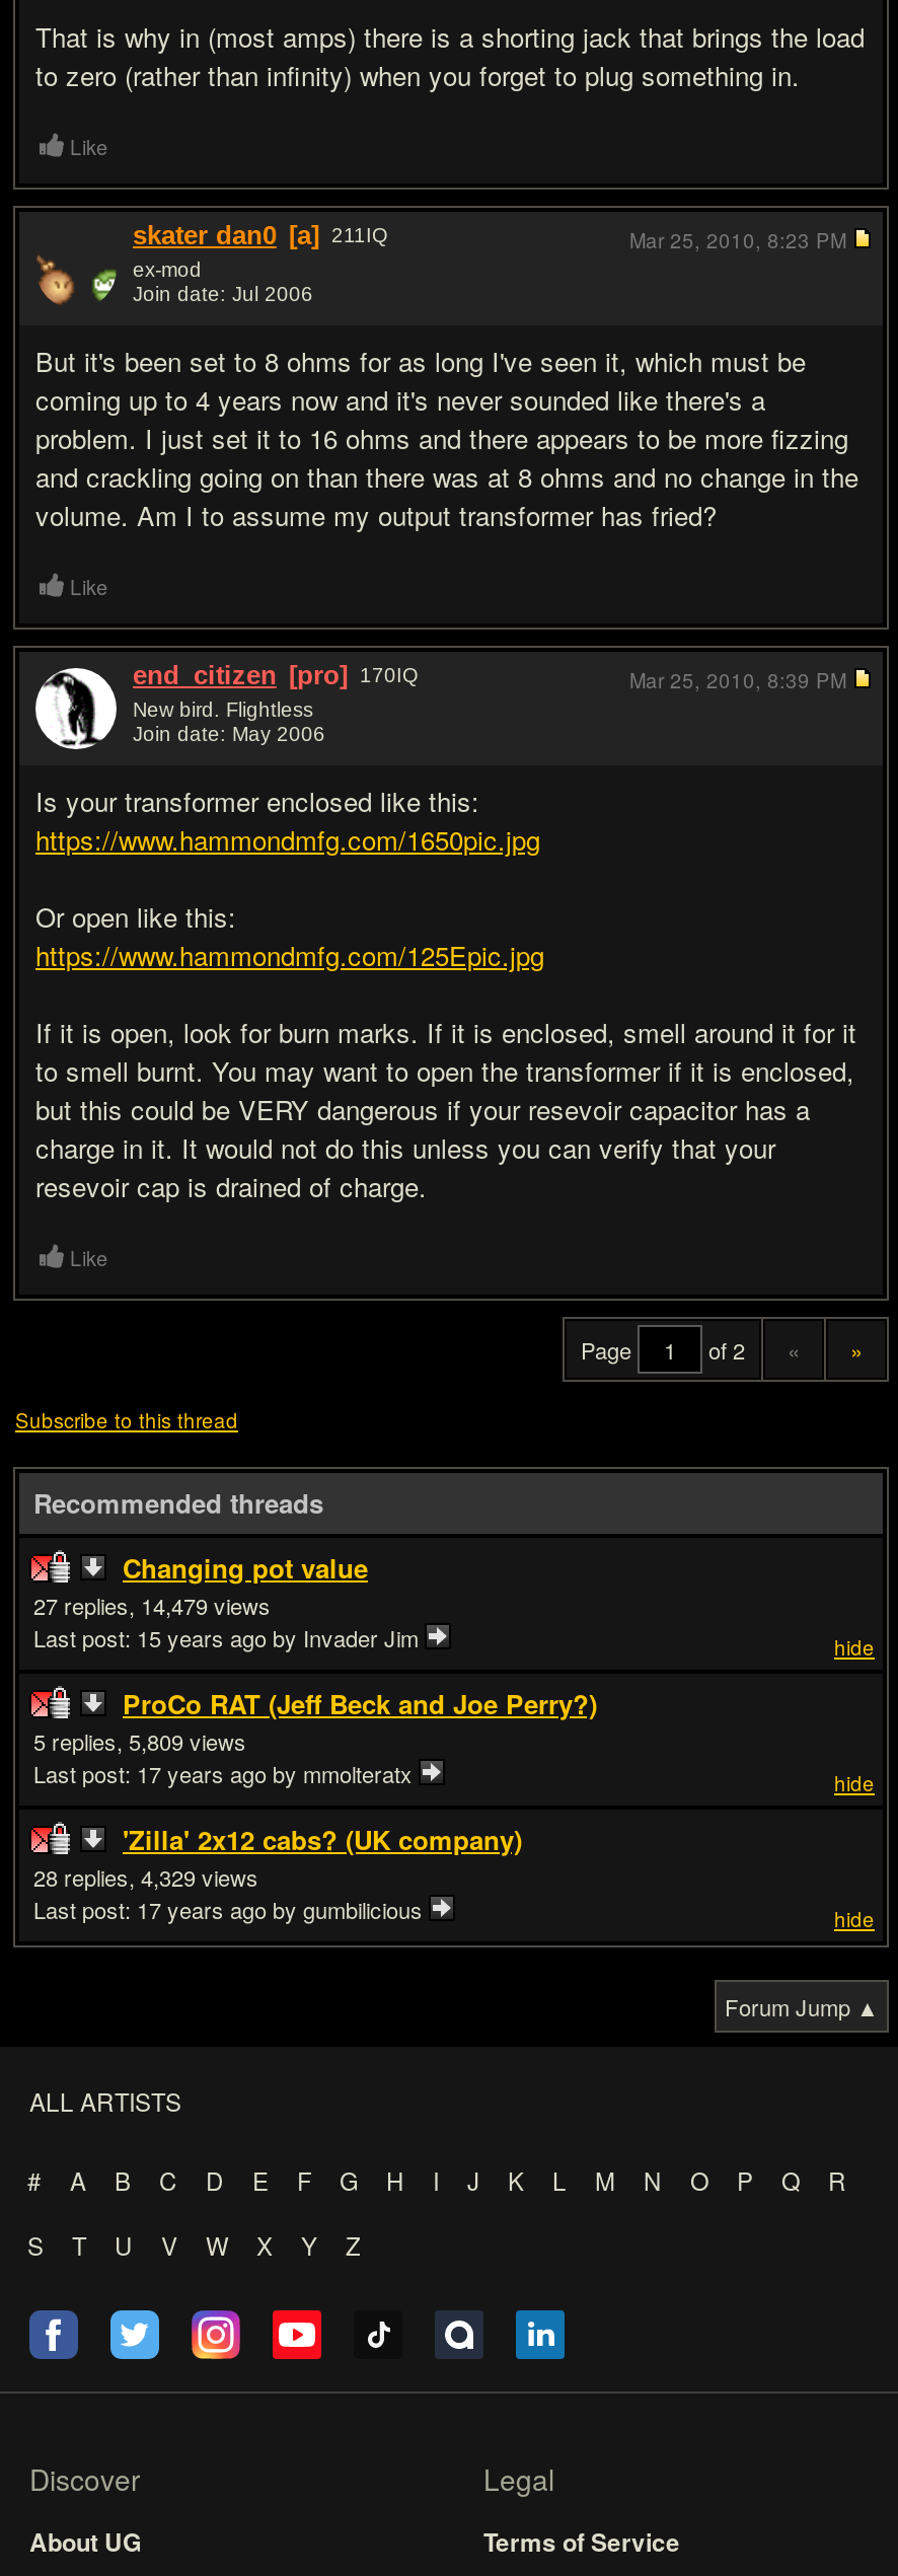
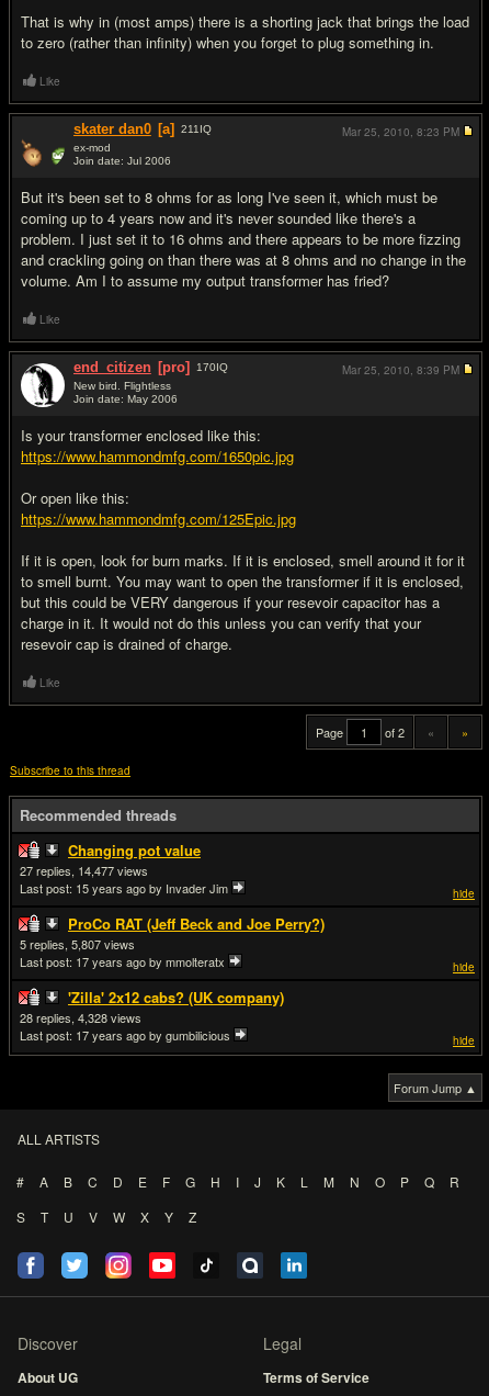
[141,1589,208,1621] 14,479 -> [78,862,114,879] 14,477
[129,1724,183,1757] 5,809 -> [71,935,101,953] 5,807
[141,1860,196,1893] 4,329 -> [78,1009,107,1026] 4,328

